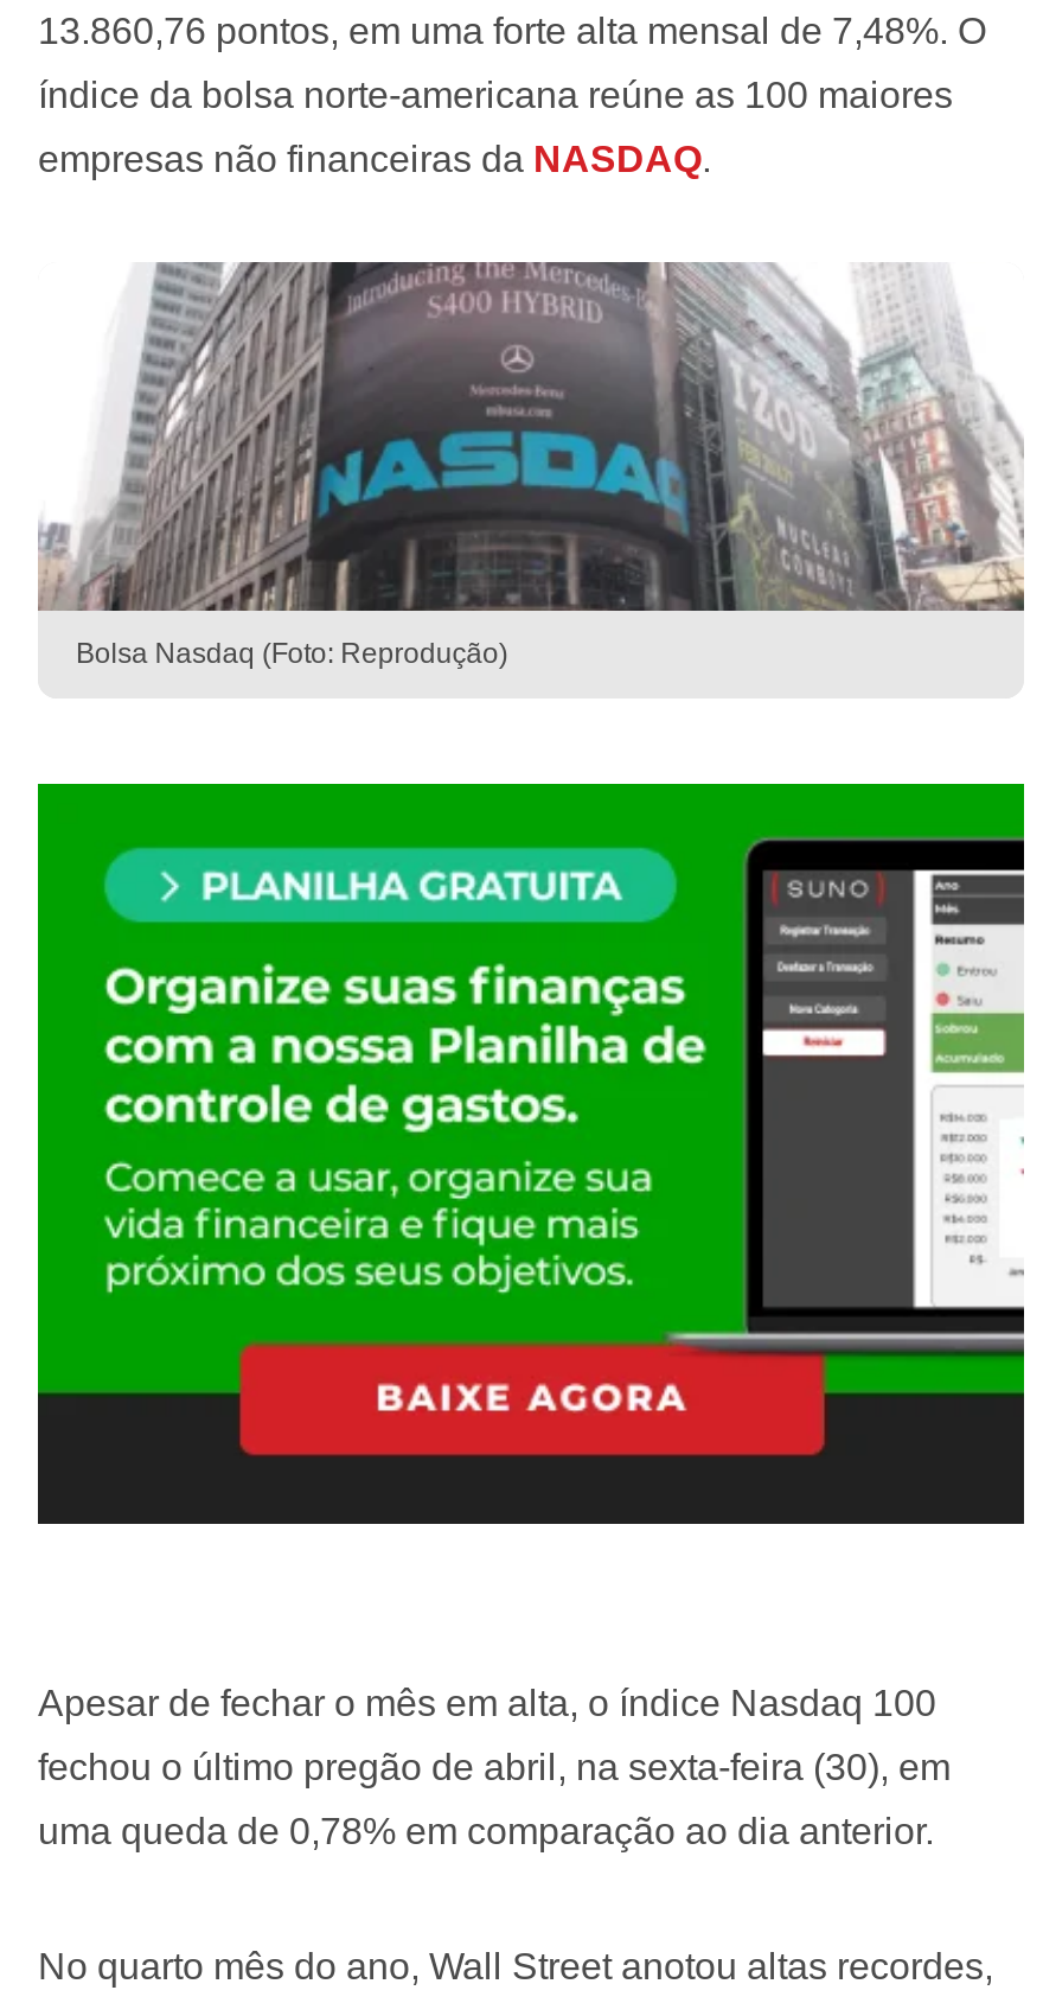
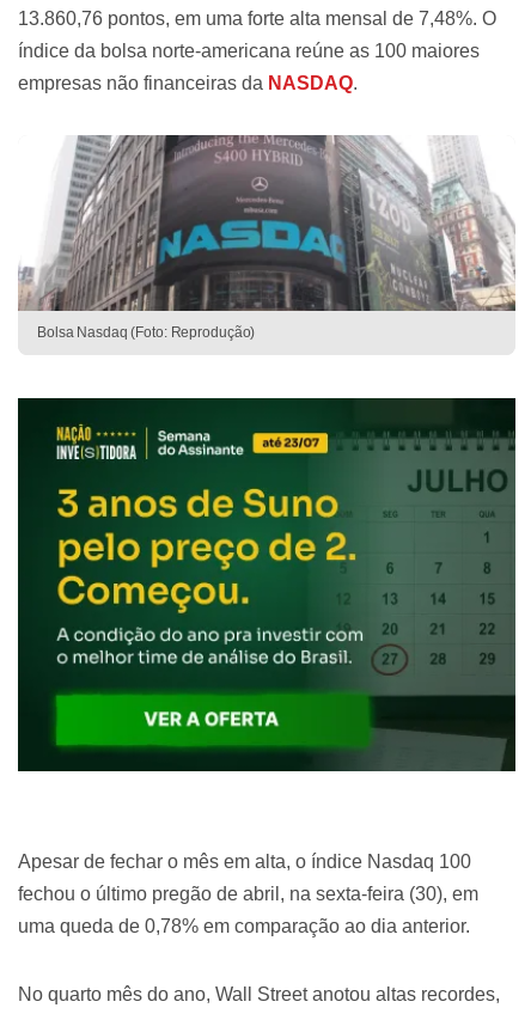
[36,782,1026,1522] [image] -> [17,397,517,771] [image]

